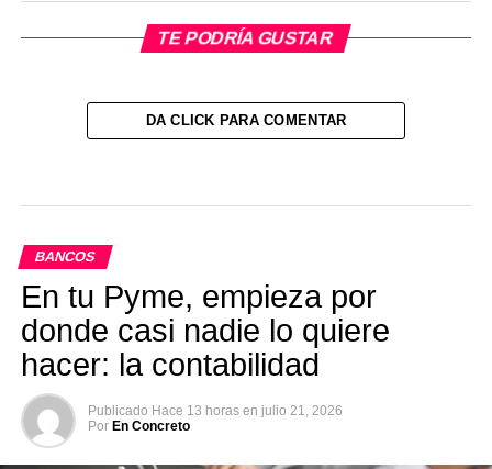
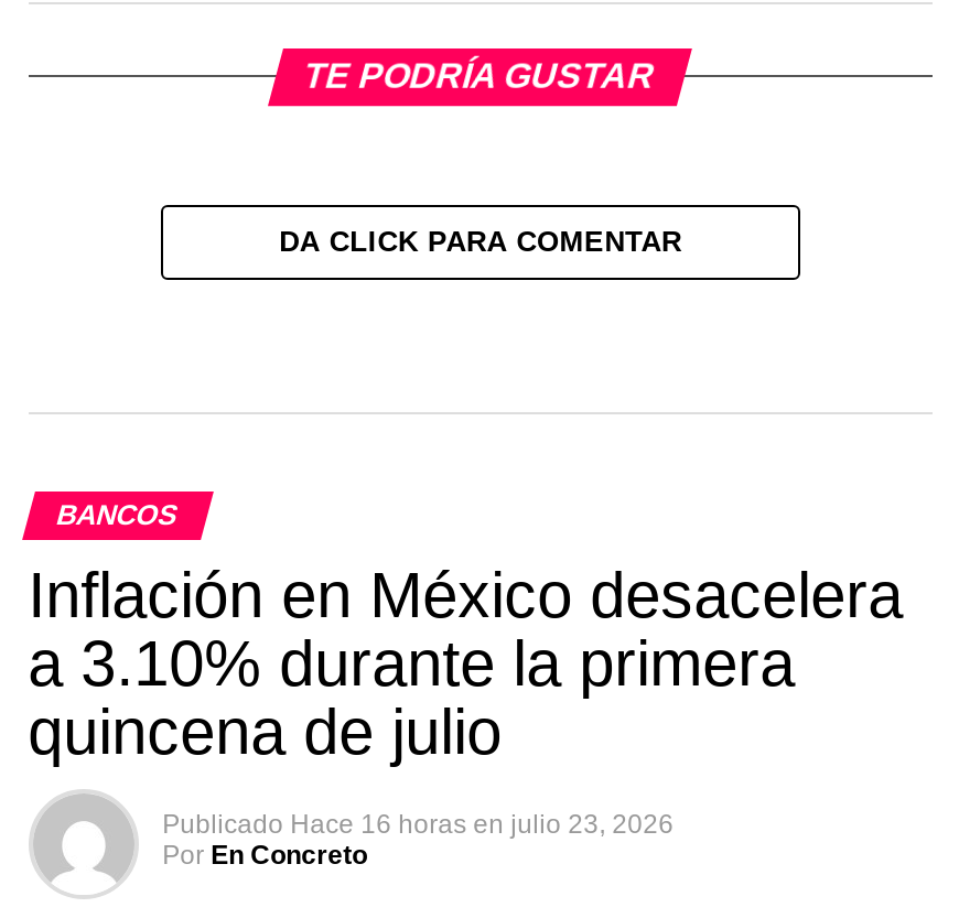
[21,279,390,382] En tu Pyme, empieza por | donde casi nadie lo quiere | hacer: la contabilidad -> [28,559,903,766] Inflación en México desacelera | a 3.10% durante la primera | quincena de julio
[88,403,342,419] Publicado Hace 13 horas en julio 21, 2026 -> [162,808,674,839] Publicado Hace 16 horas en julio 23, 2026

